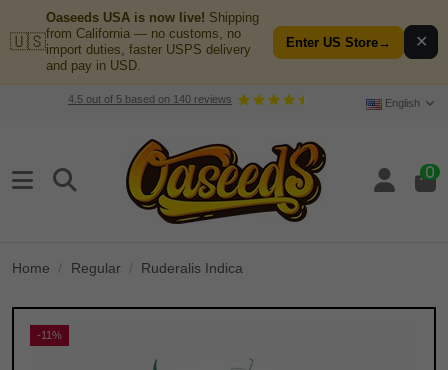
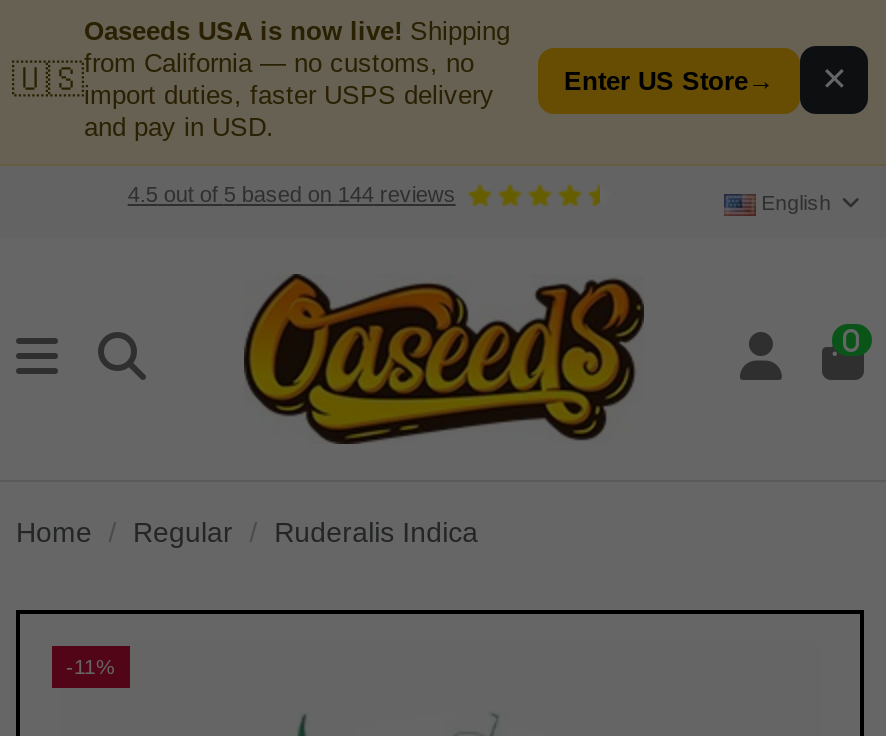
[68,93,232,105] 4.5 out of 5 based on 140 reviews -> [128,182,456,206] 4.5 out of 5 based on 144 reviews

